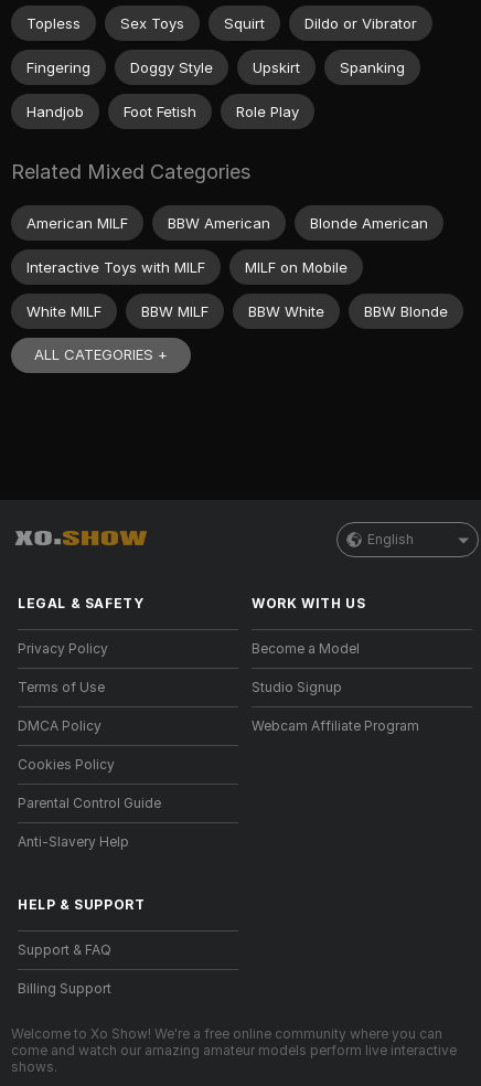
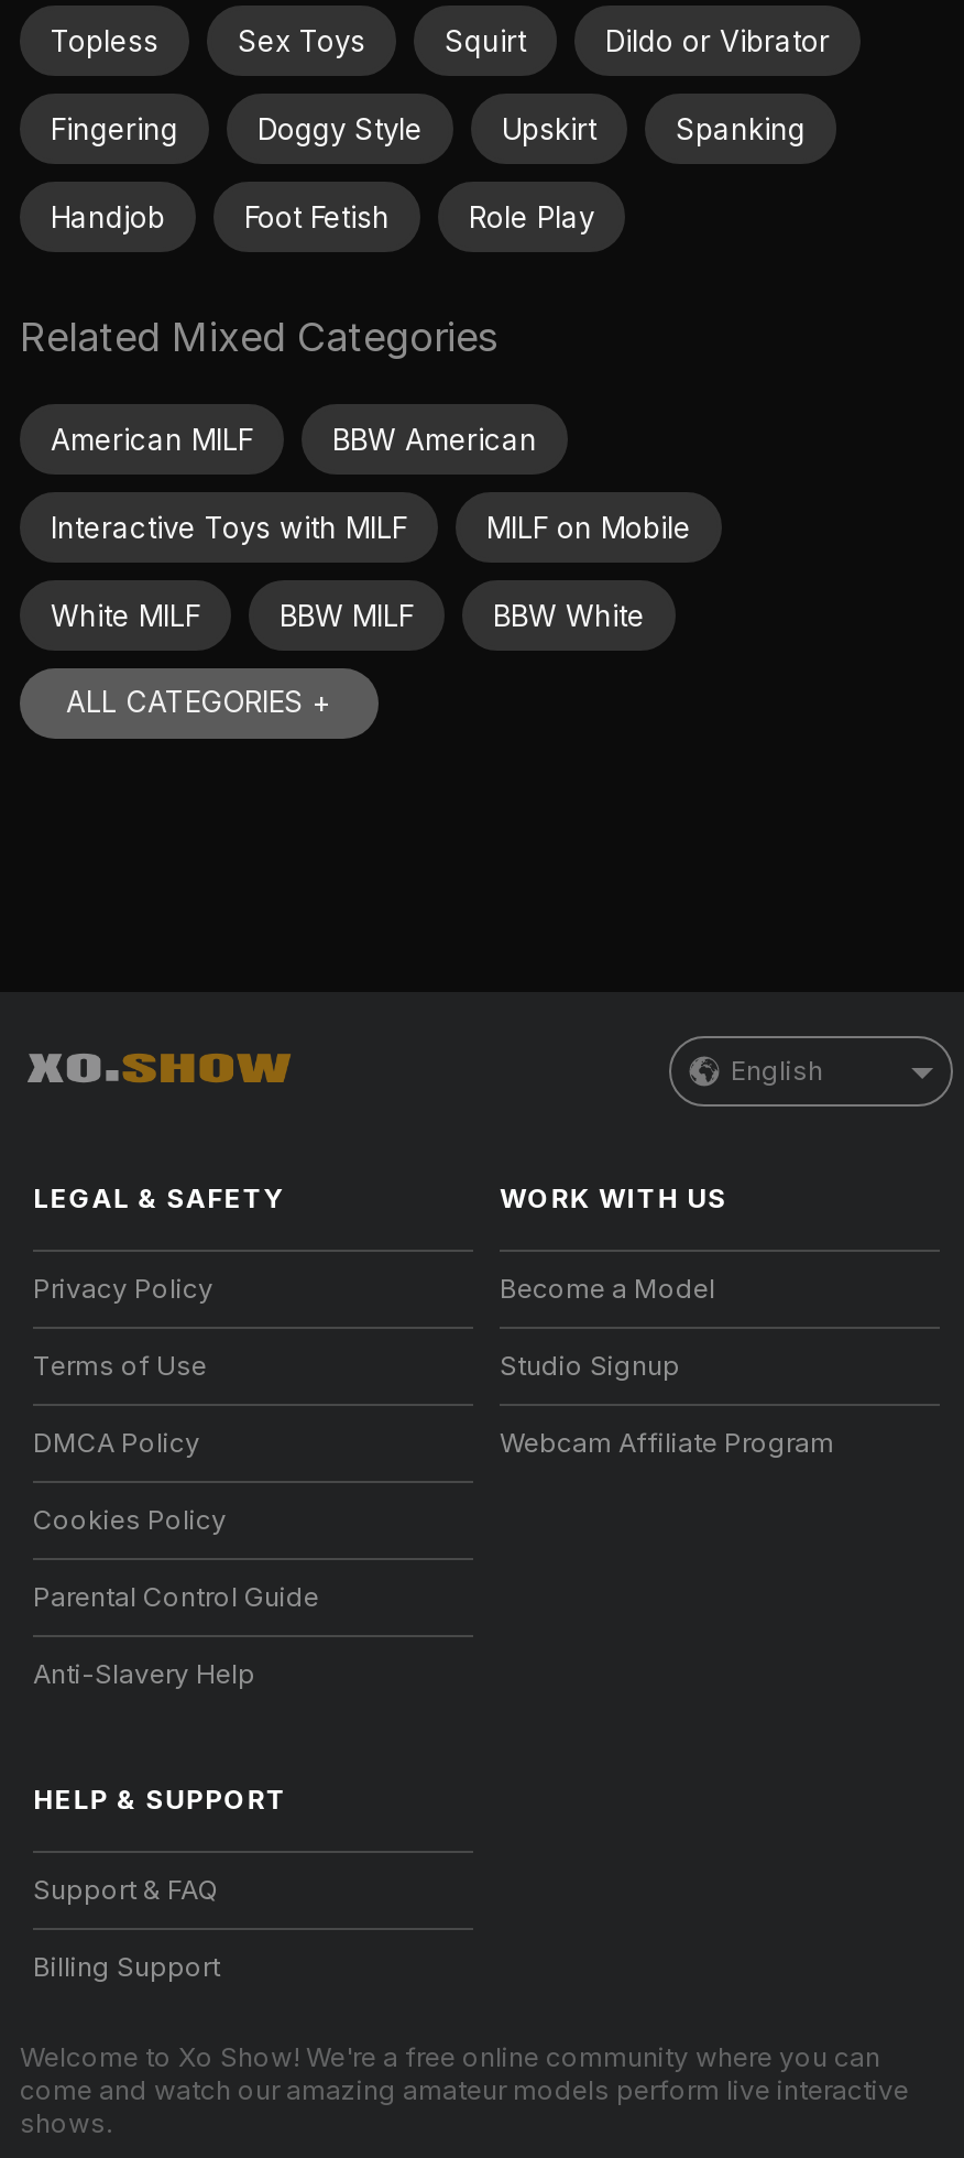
[310,214,428,231] Blonde American -> none
[364,302,448,320] BBW Blonde -> none

